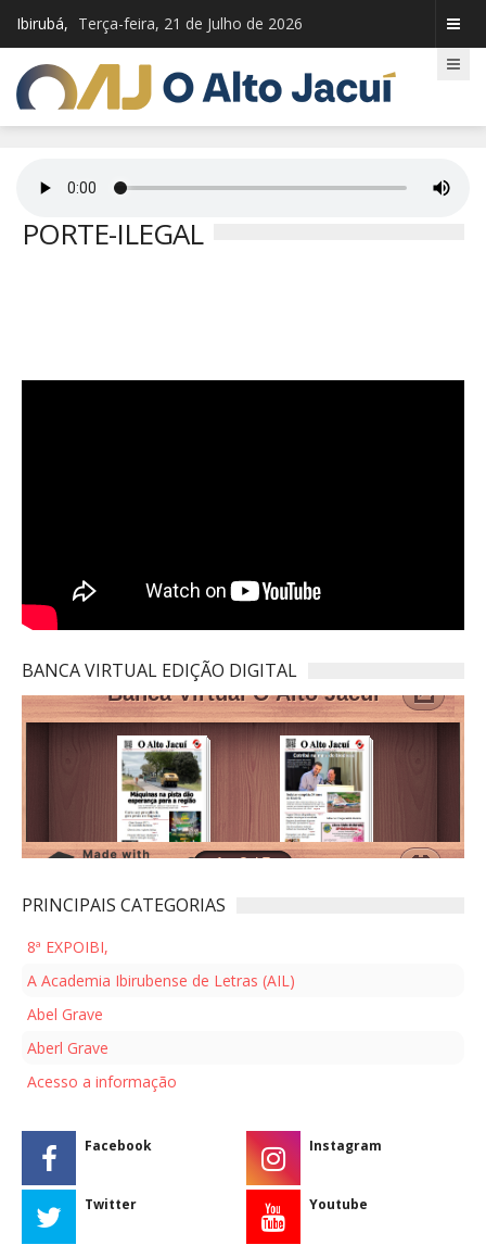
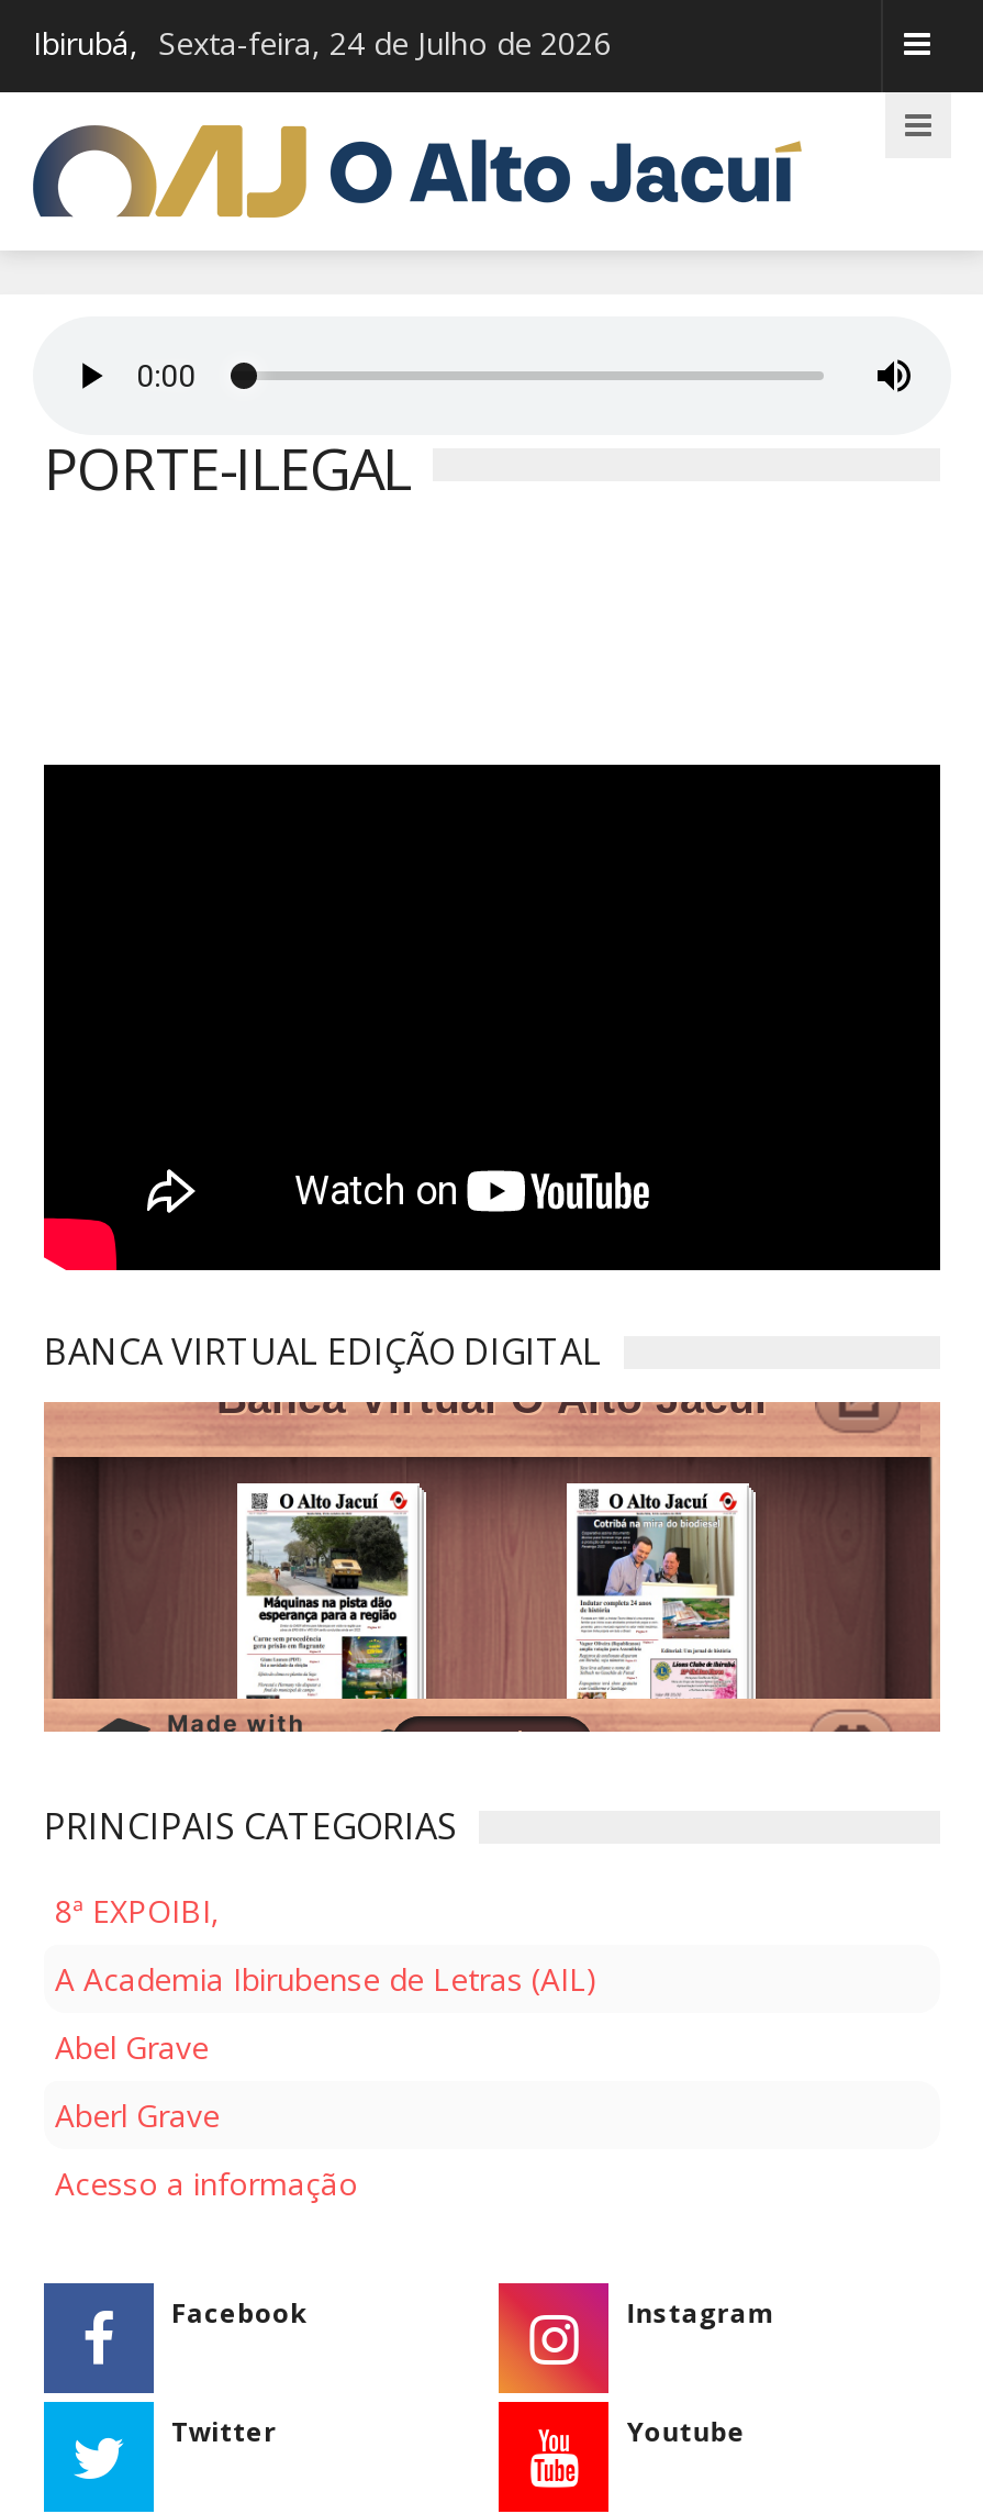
[16,13,303,34] Ibirubá, Terça-feira, 21 de Julho de 2026 -> [33,22,611,64] Ibirubá, Sexta-feira, 24 de Julho de 2026

